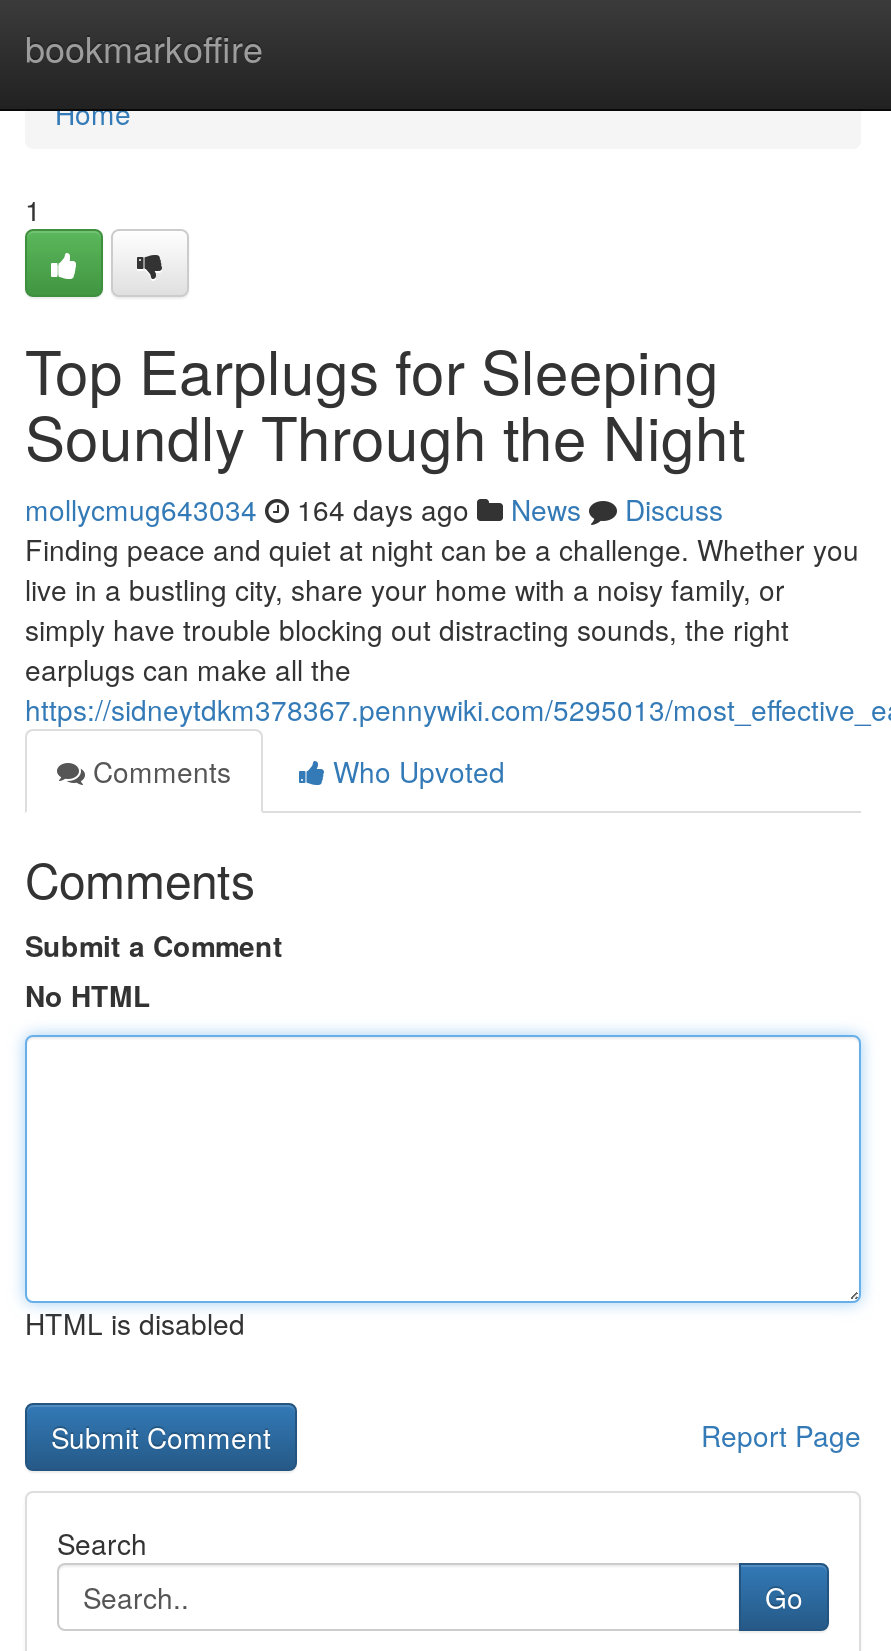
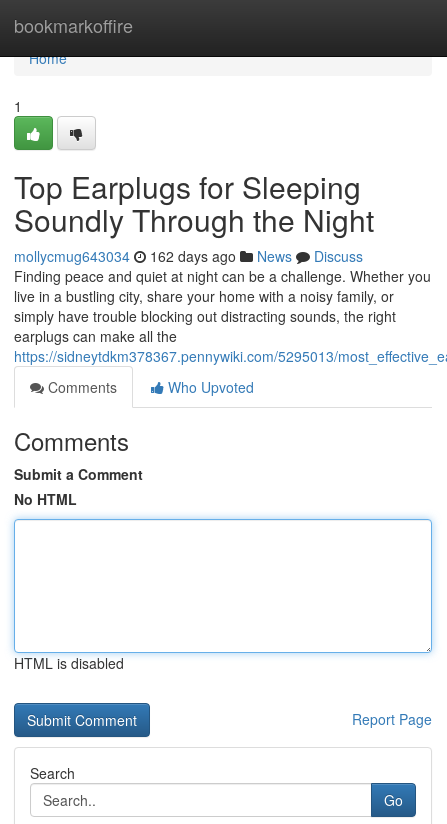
[25,489,723,529] mollycmug643034 164 days ago News Discuss -> [14,246,363,266] mollycmug643034 162 days ago News Discuss

